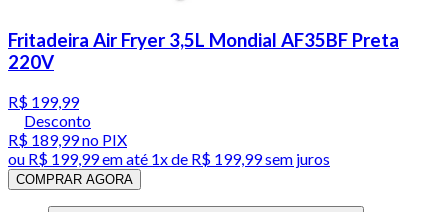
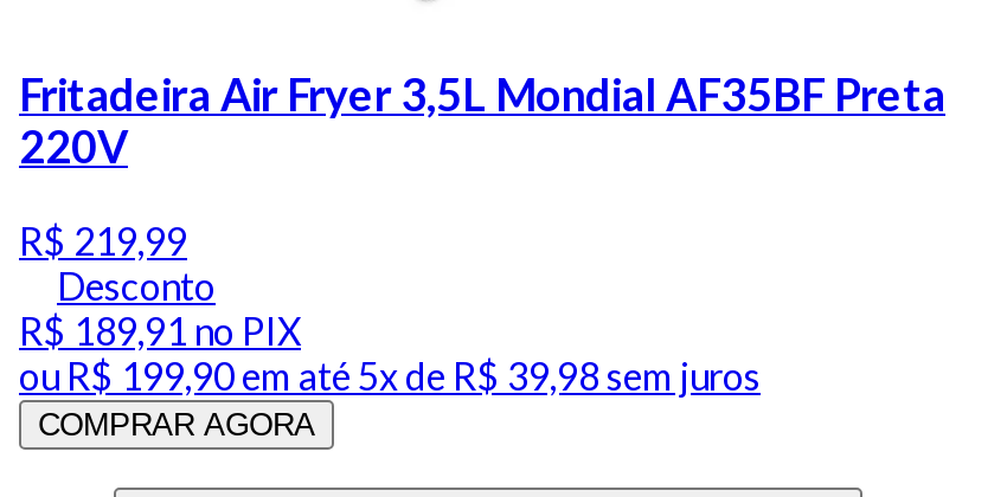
[8,92,79,111] R$ 199,99 -> [19,217,187,262] R$ 219,99
[8,130,127,149] R$ 189,99no PIX -> [19,307,301,352] R$ 189,91no PIX
[8,149,330,168] ouR$ 199,99em até 1x de R$ 199,99 sem juros -> [19,352,761,397] ouR$ 199,90em até 5x de R$ 39,98 sem juros

